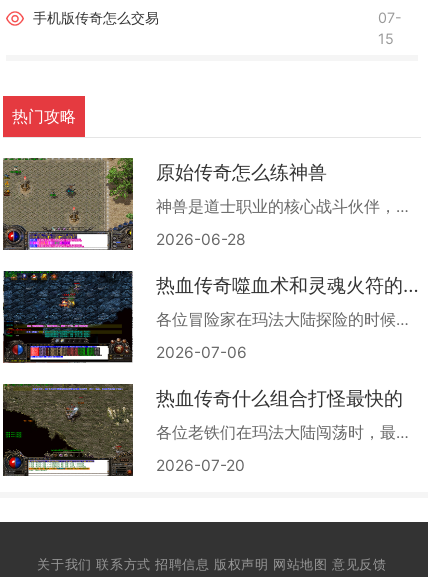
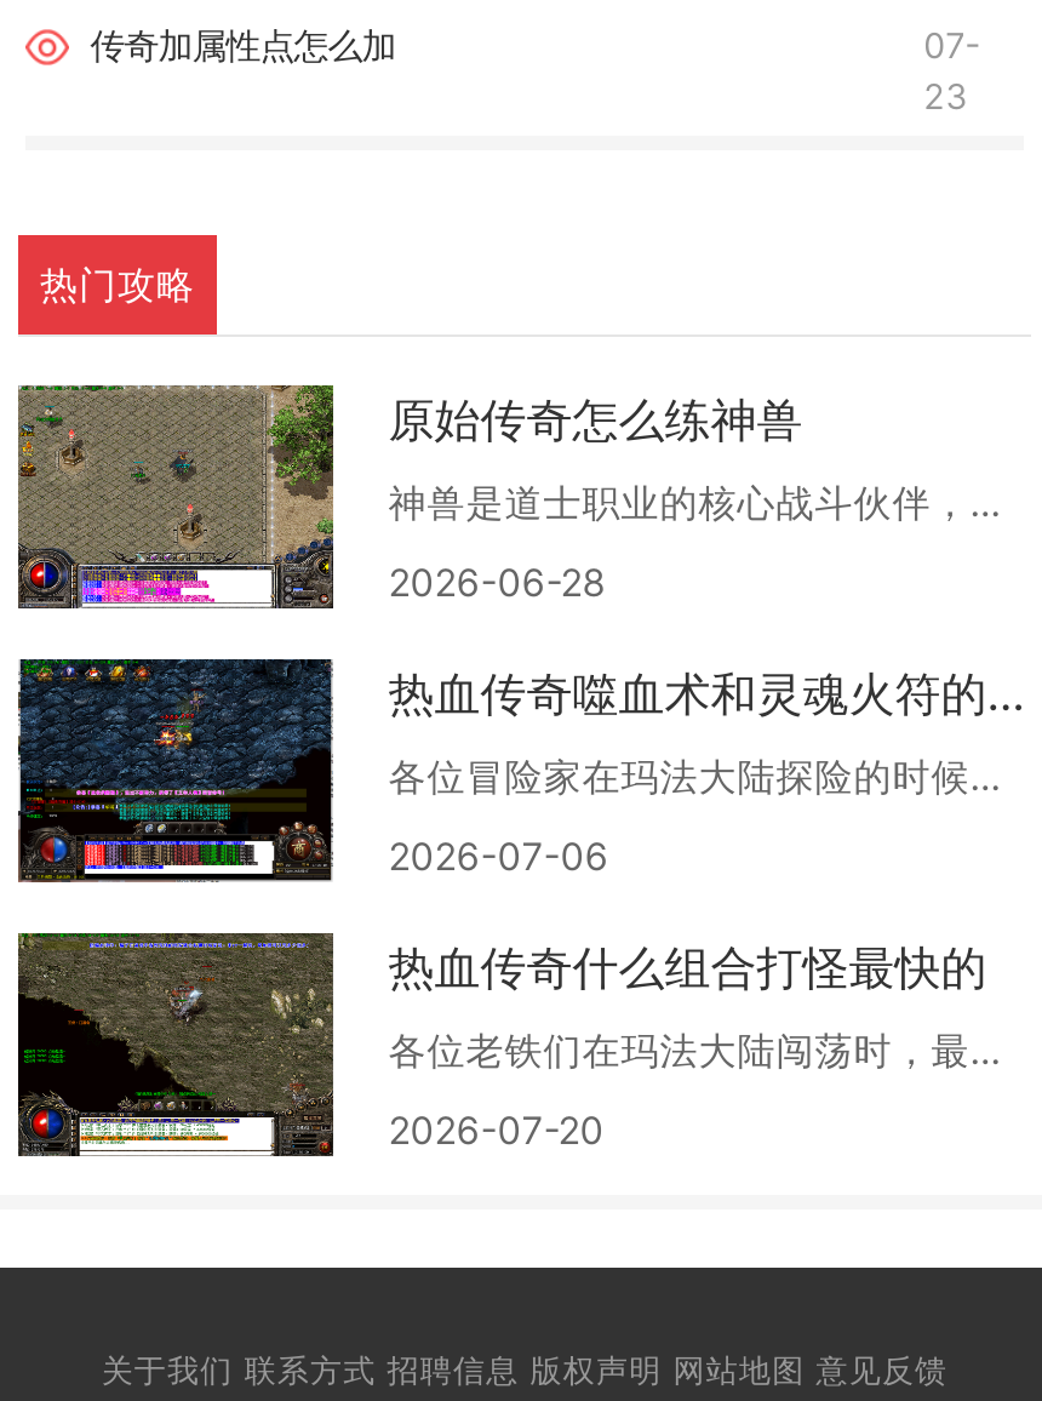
[33,9,159,26] 手机版传奇怎么交易 -> [90,24,396,65] 传奇加属性点怎么加
[378,30,394,47] 15 -> [924,75,967,116] 23

